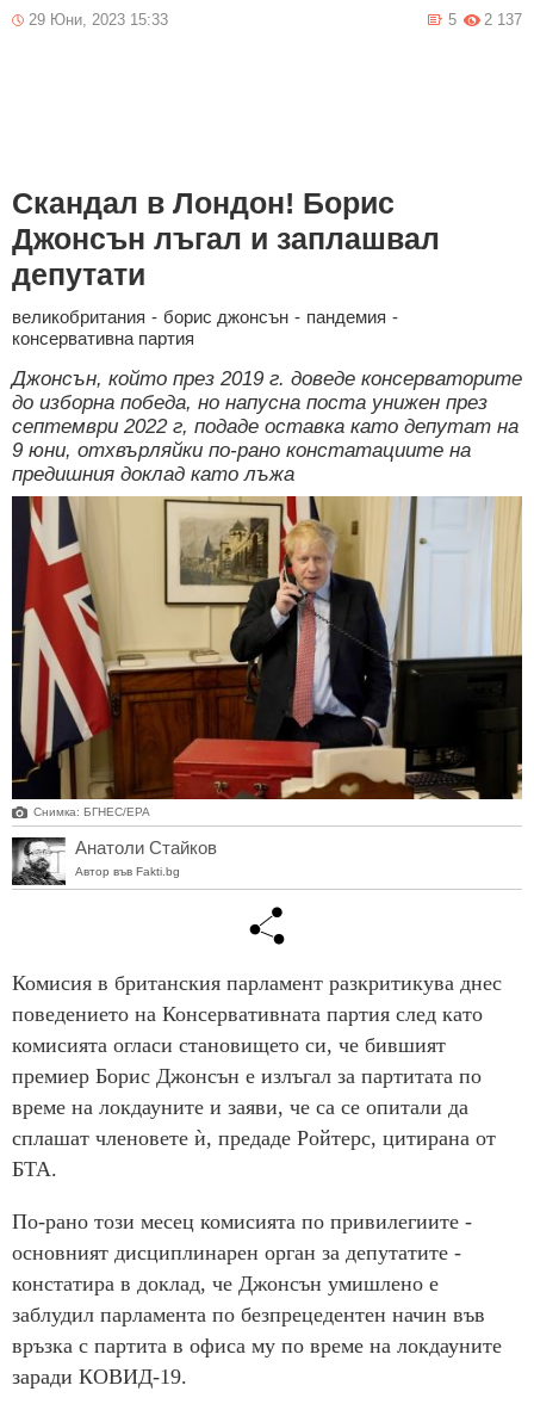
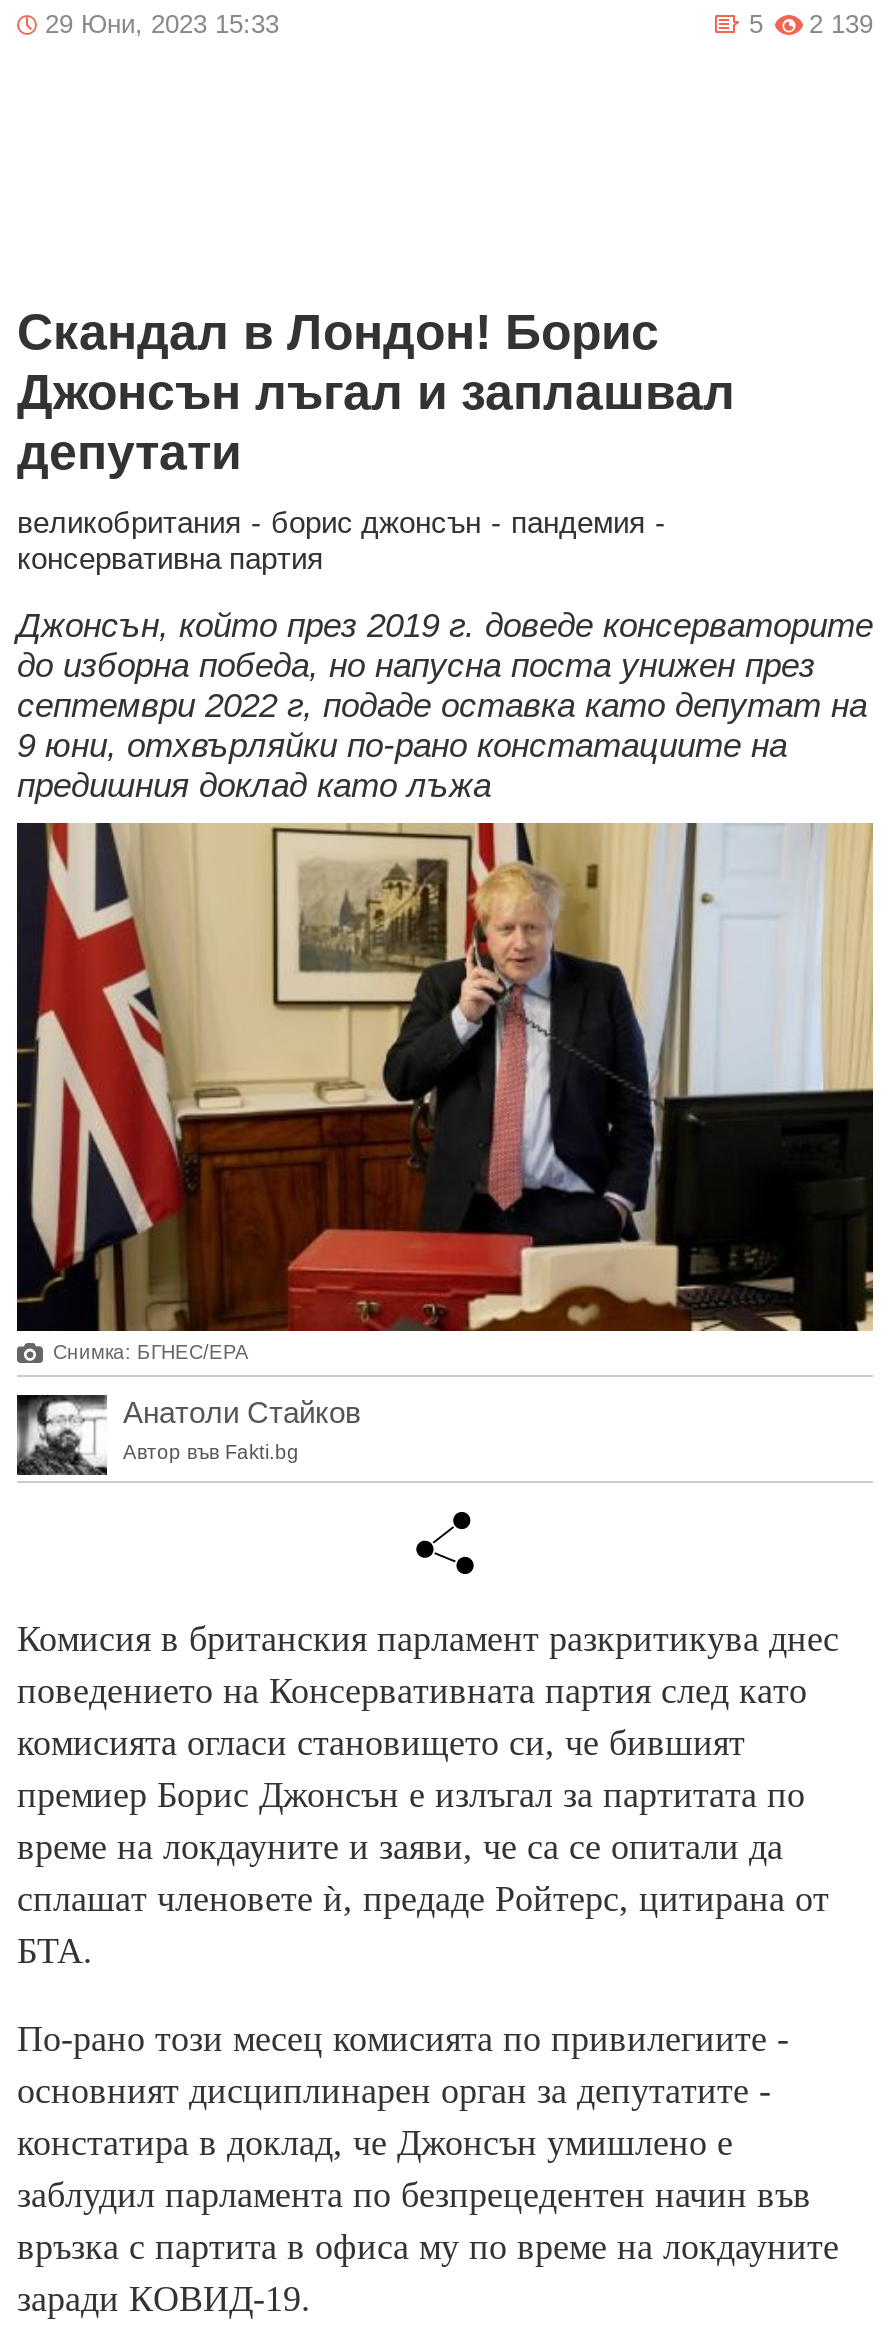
[448,11,522,29] 5 2 137 -> [749,9,873,39] 5 2 139

